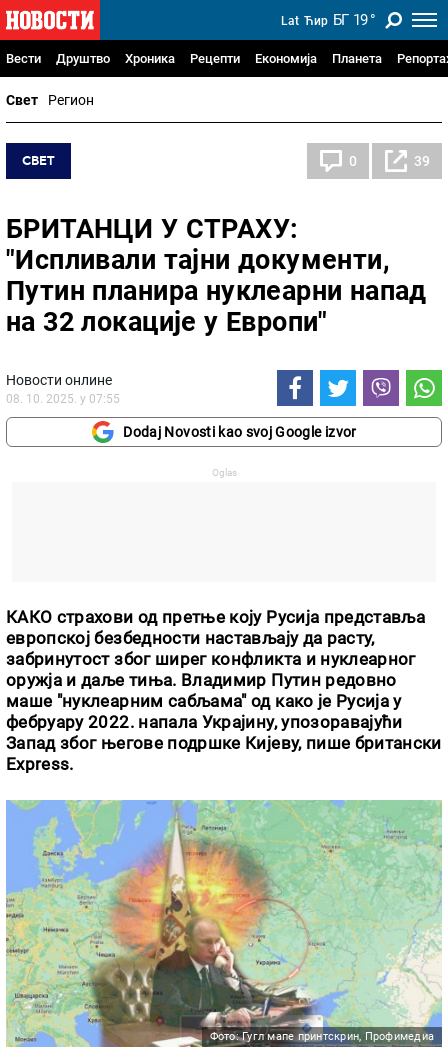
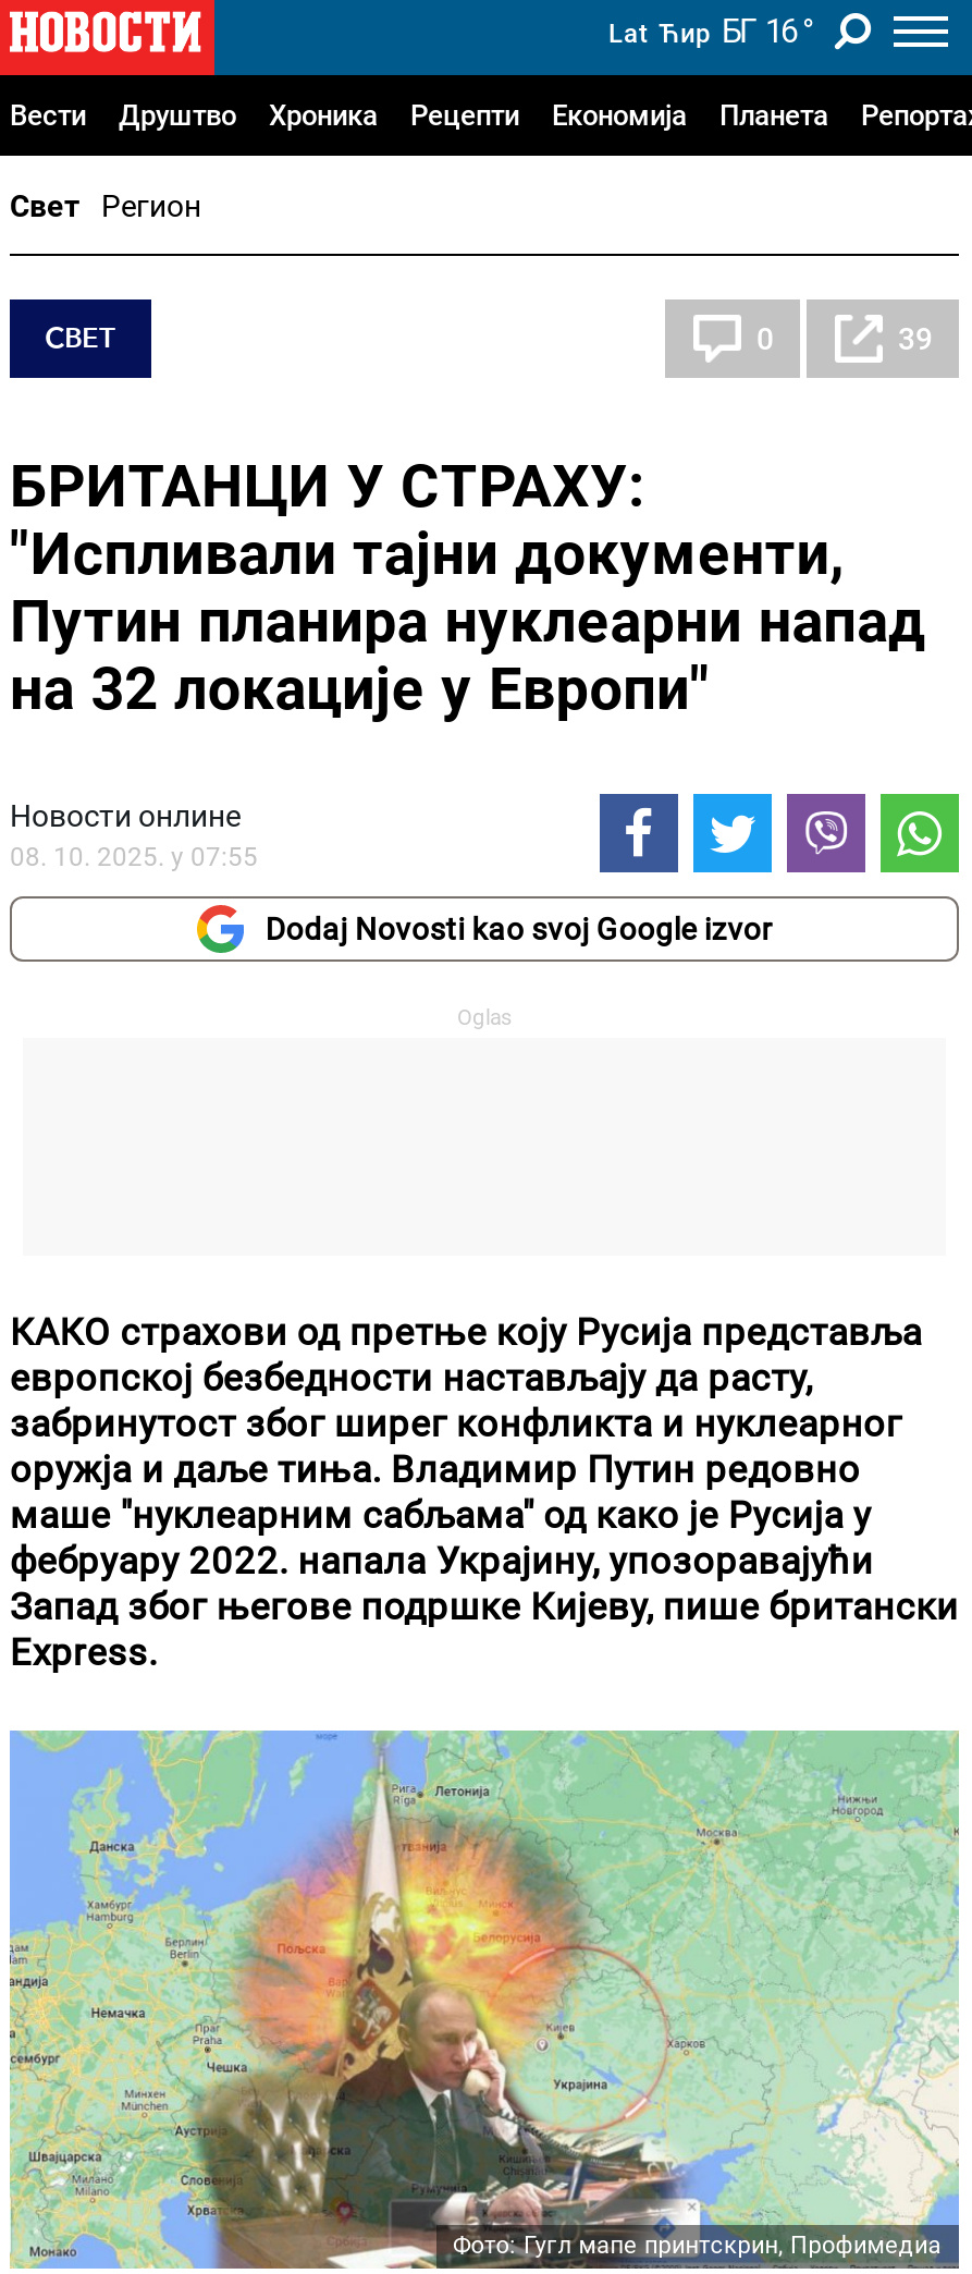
[281,11,375,29] Lat Ћир БГ 19° -> [608,12,813,51] Lat Ћир БГ 16°

